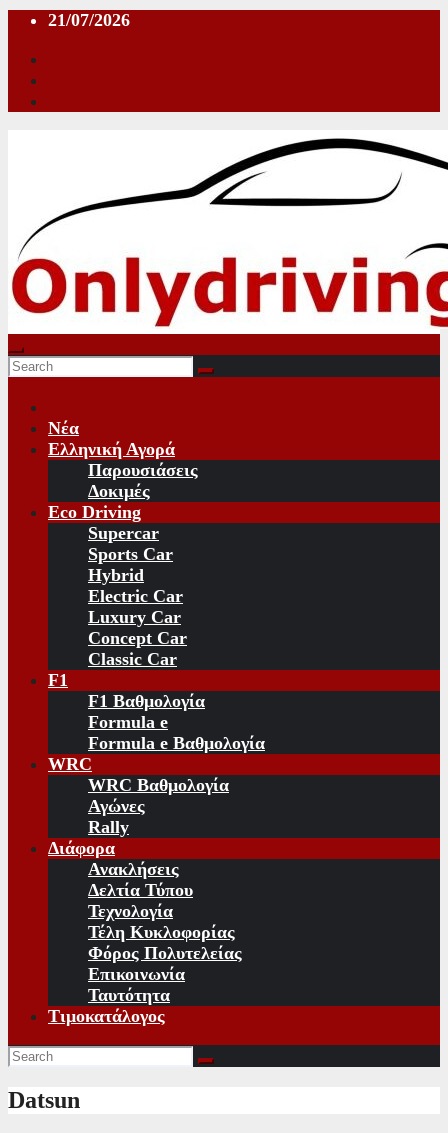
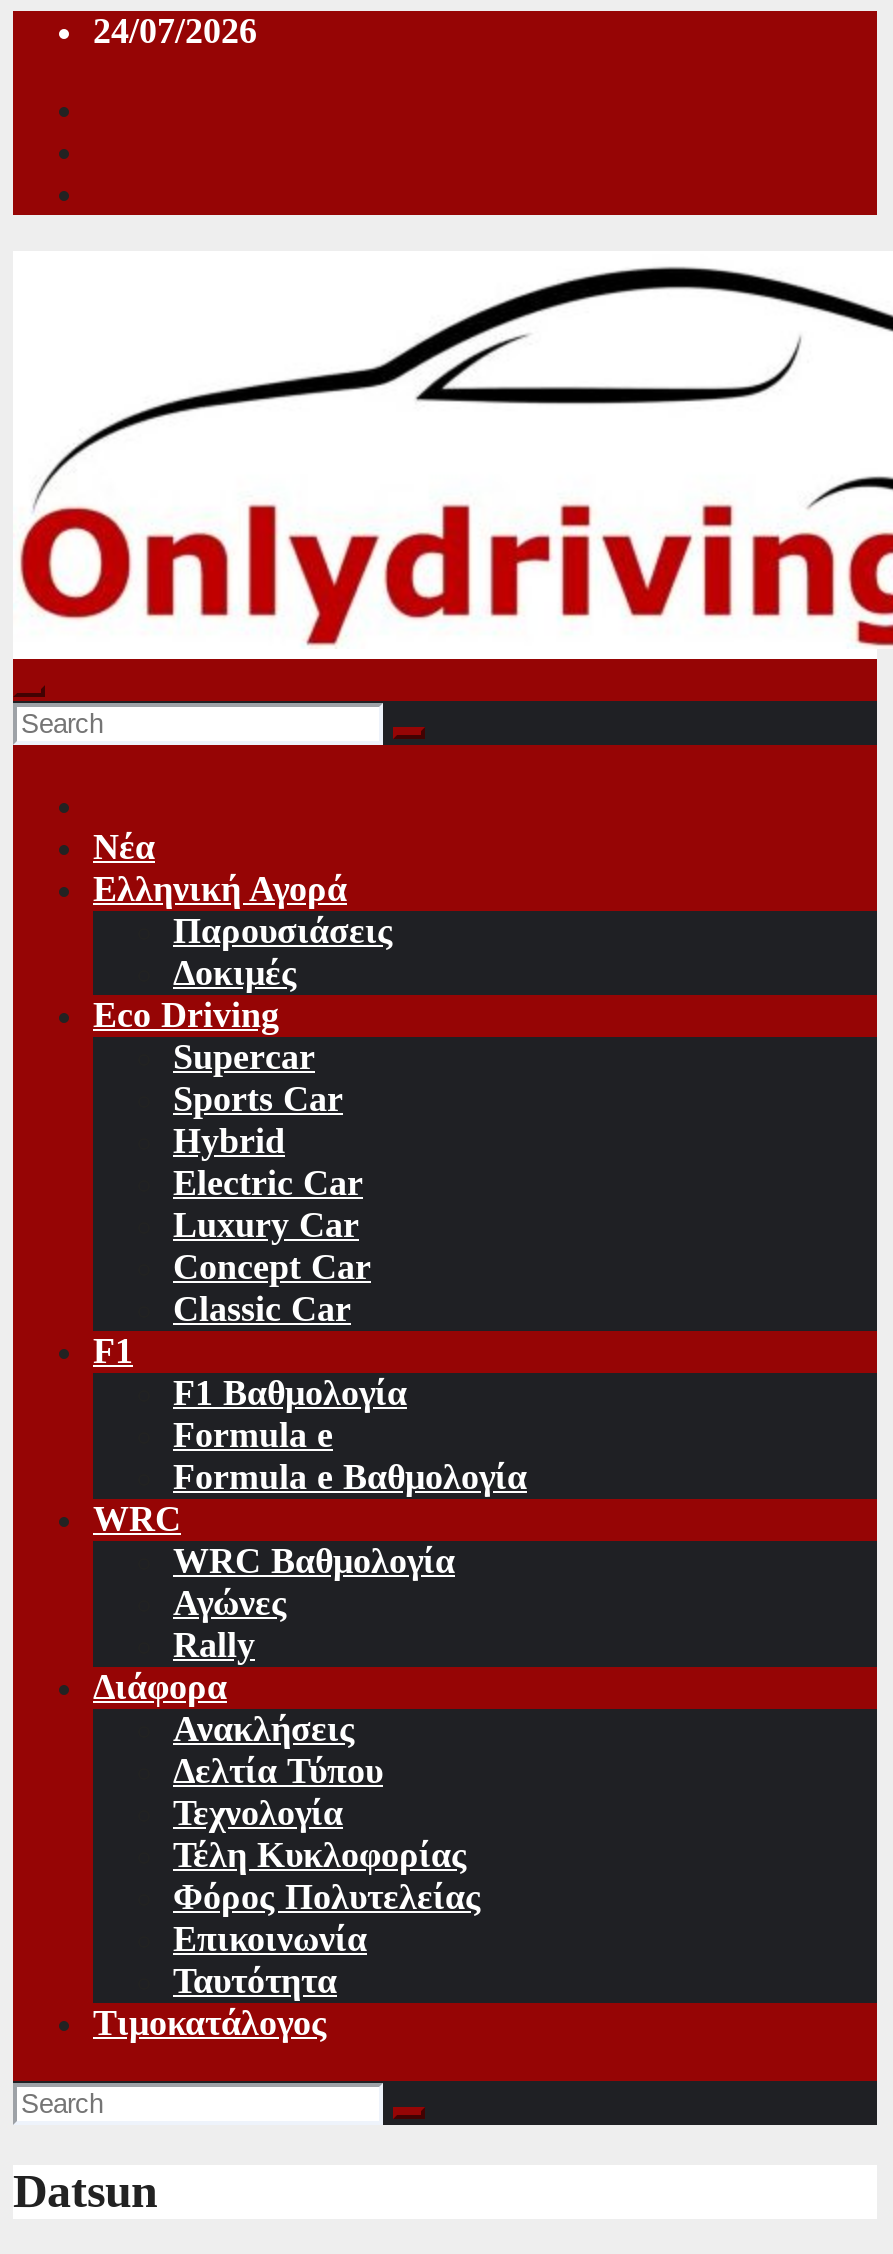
[48,10,130,30] 21/07/2026 -> [93,11,257,51] 24/07/2026

